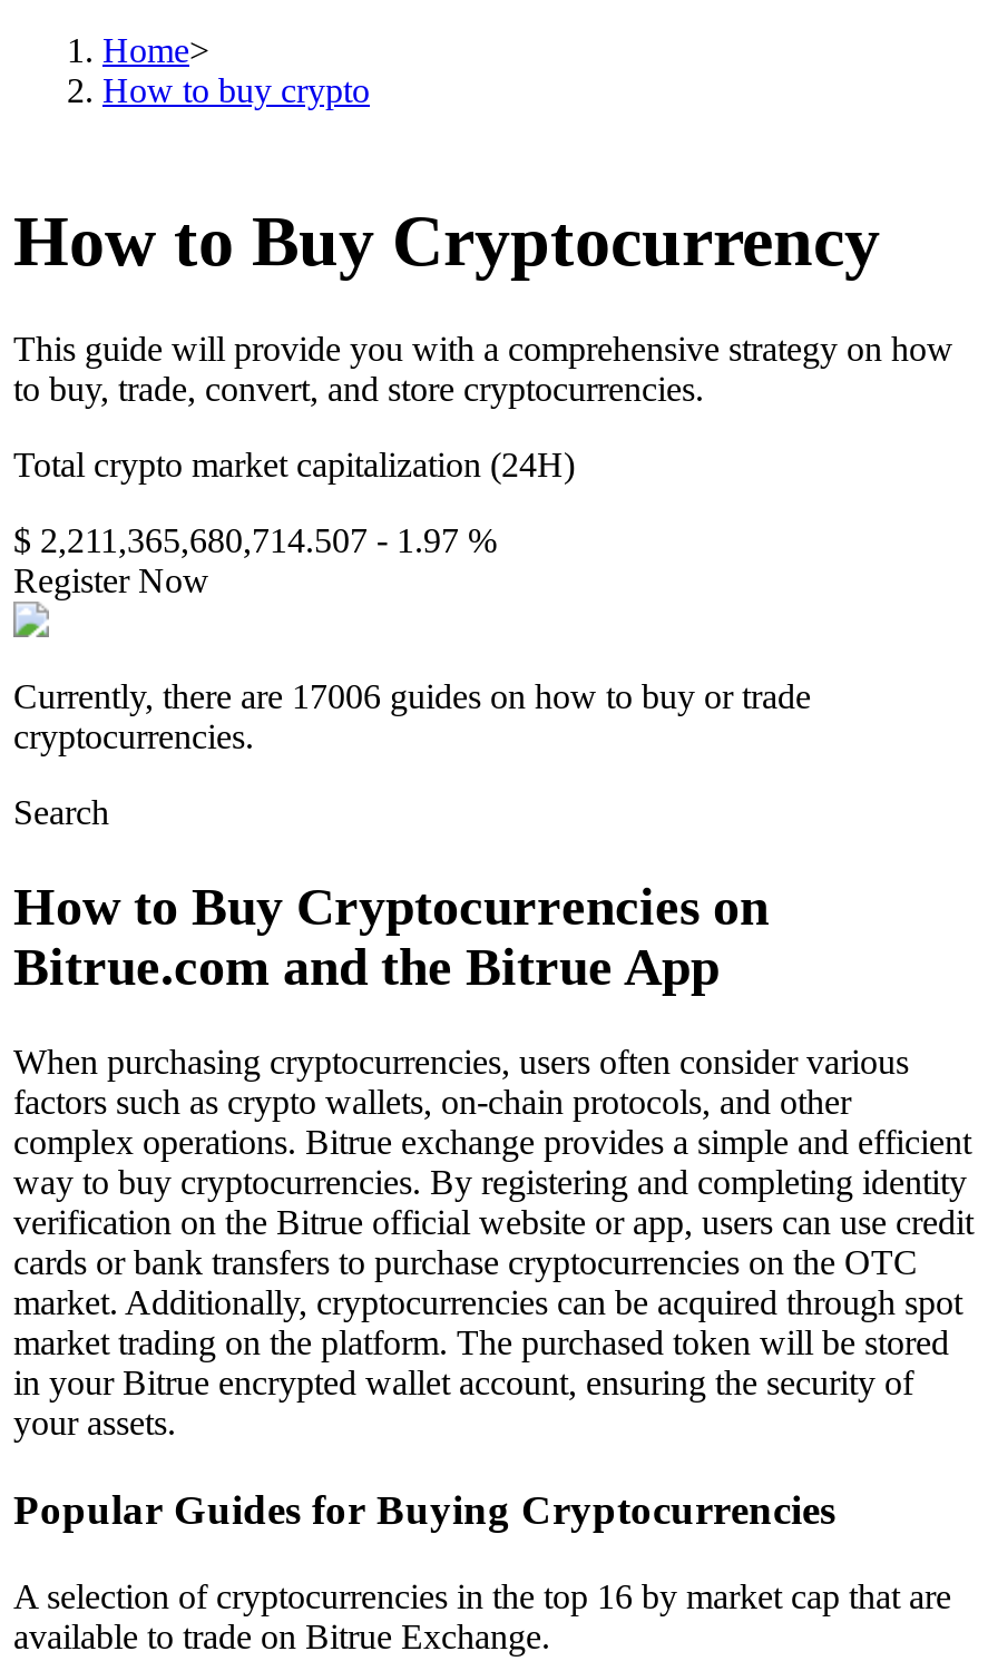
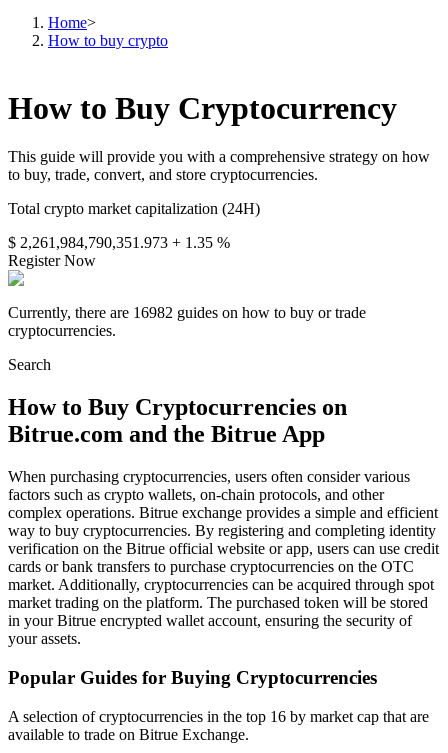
[13,522,497,560] $ 2,211,365,680,714.507 - 1.97 % -> [8,234,230,251] $ 2,261,984,790,351.973 + 1.35 %
[13,678,811,716] Currently, there are 17006 guides on how to buy or trade -> [8,304,366,321] Currently, there are 16982 guides on how to buy or trade

